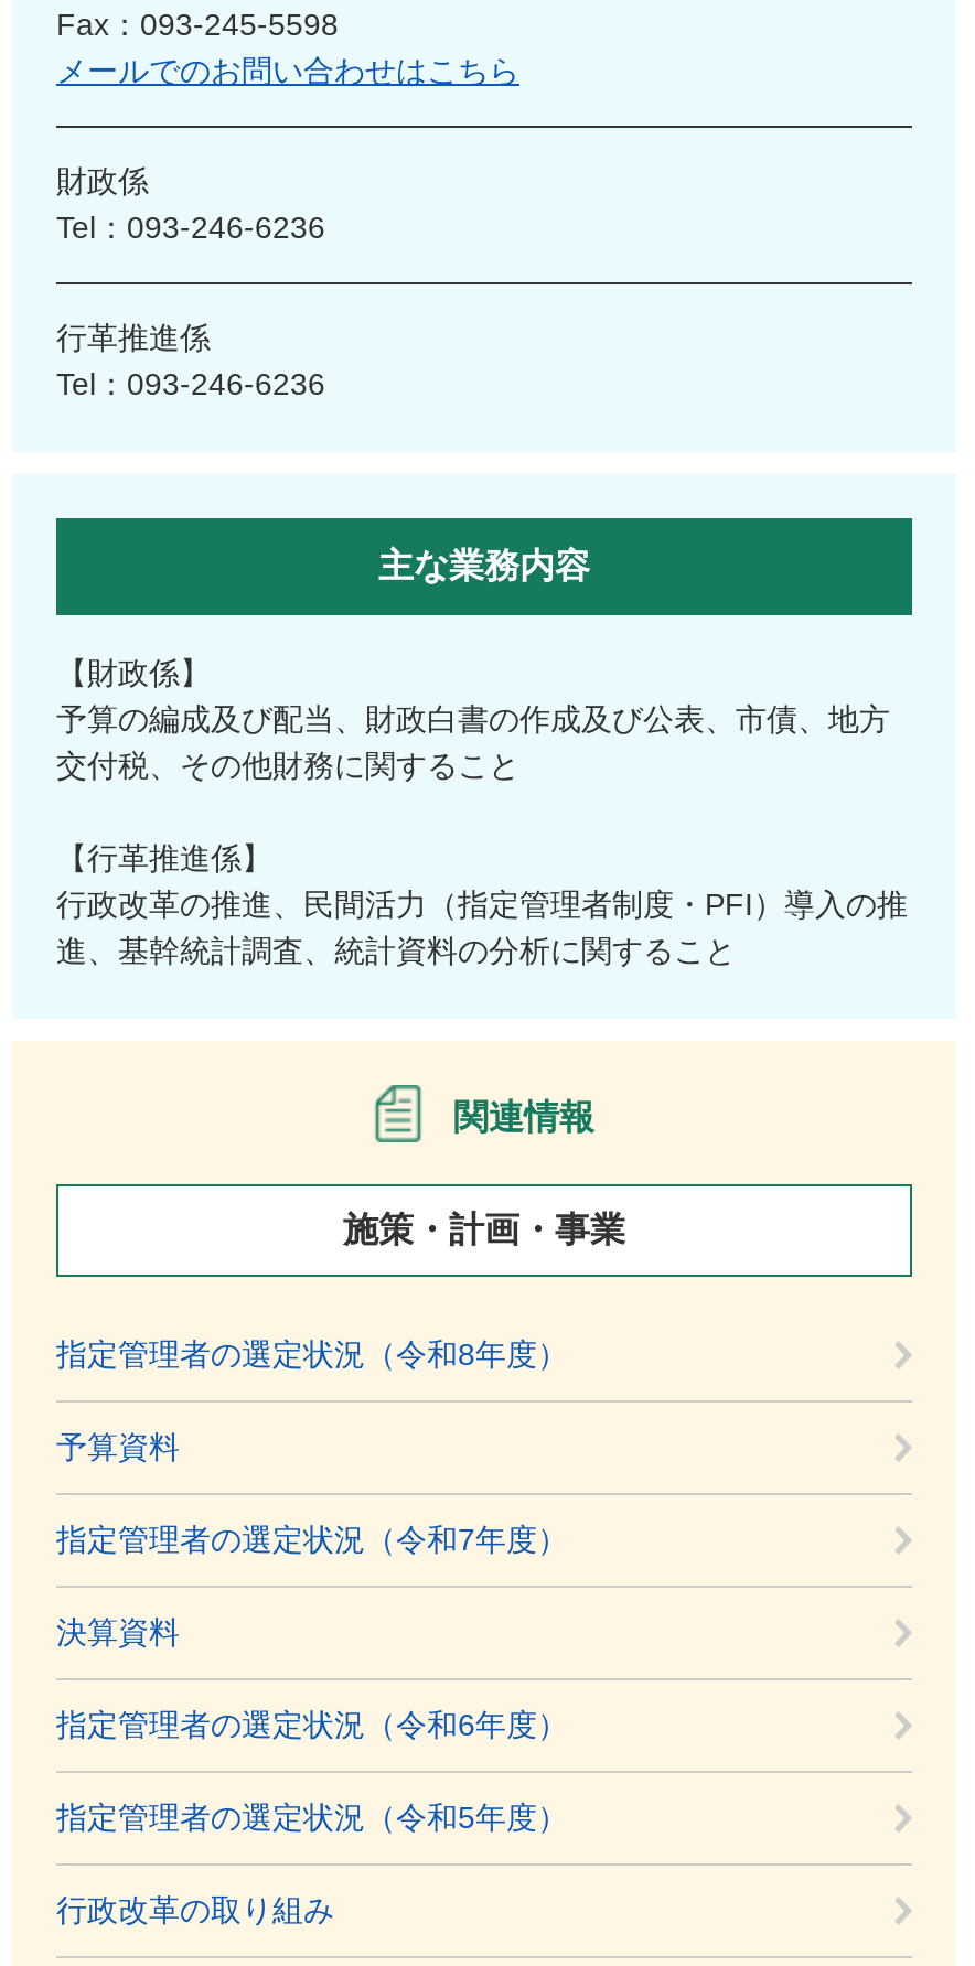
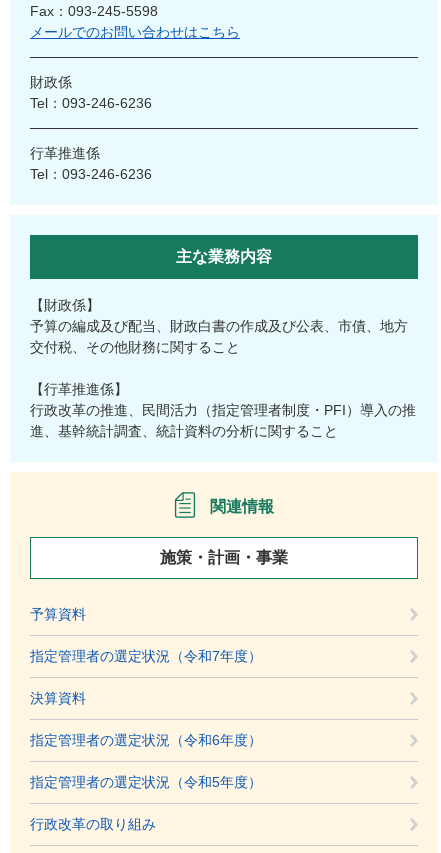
[56,1336,568,1372] 指定管理者の選定状況（令和8年度） -> none

